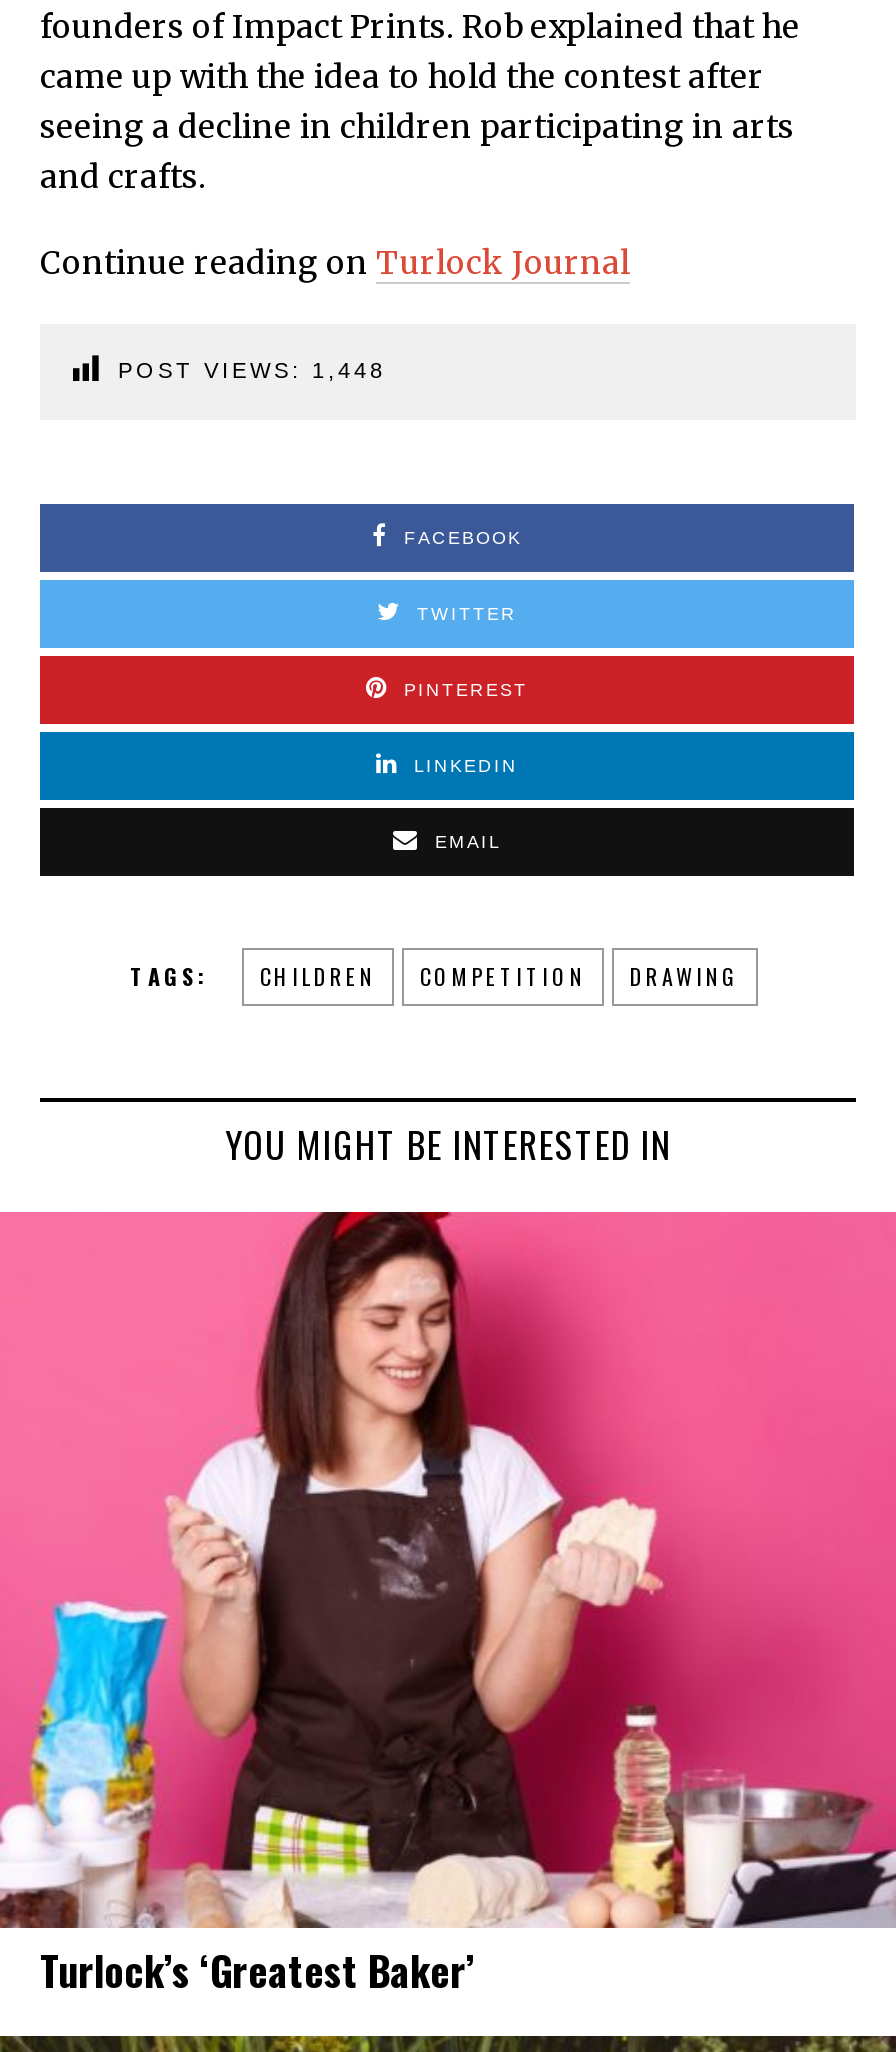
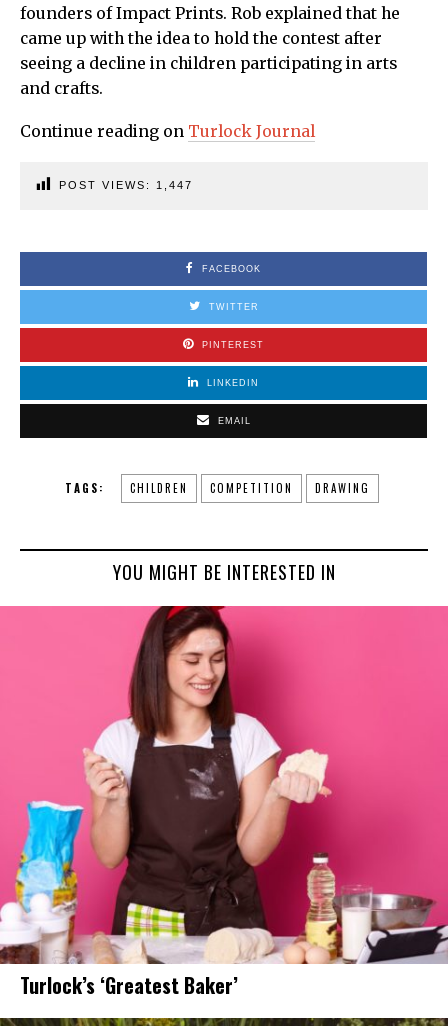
[118,357,386,381] POST VIEWS: 1,448 -> [59,178,193,190] POST VIEWS: 1,447

